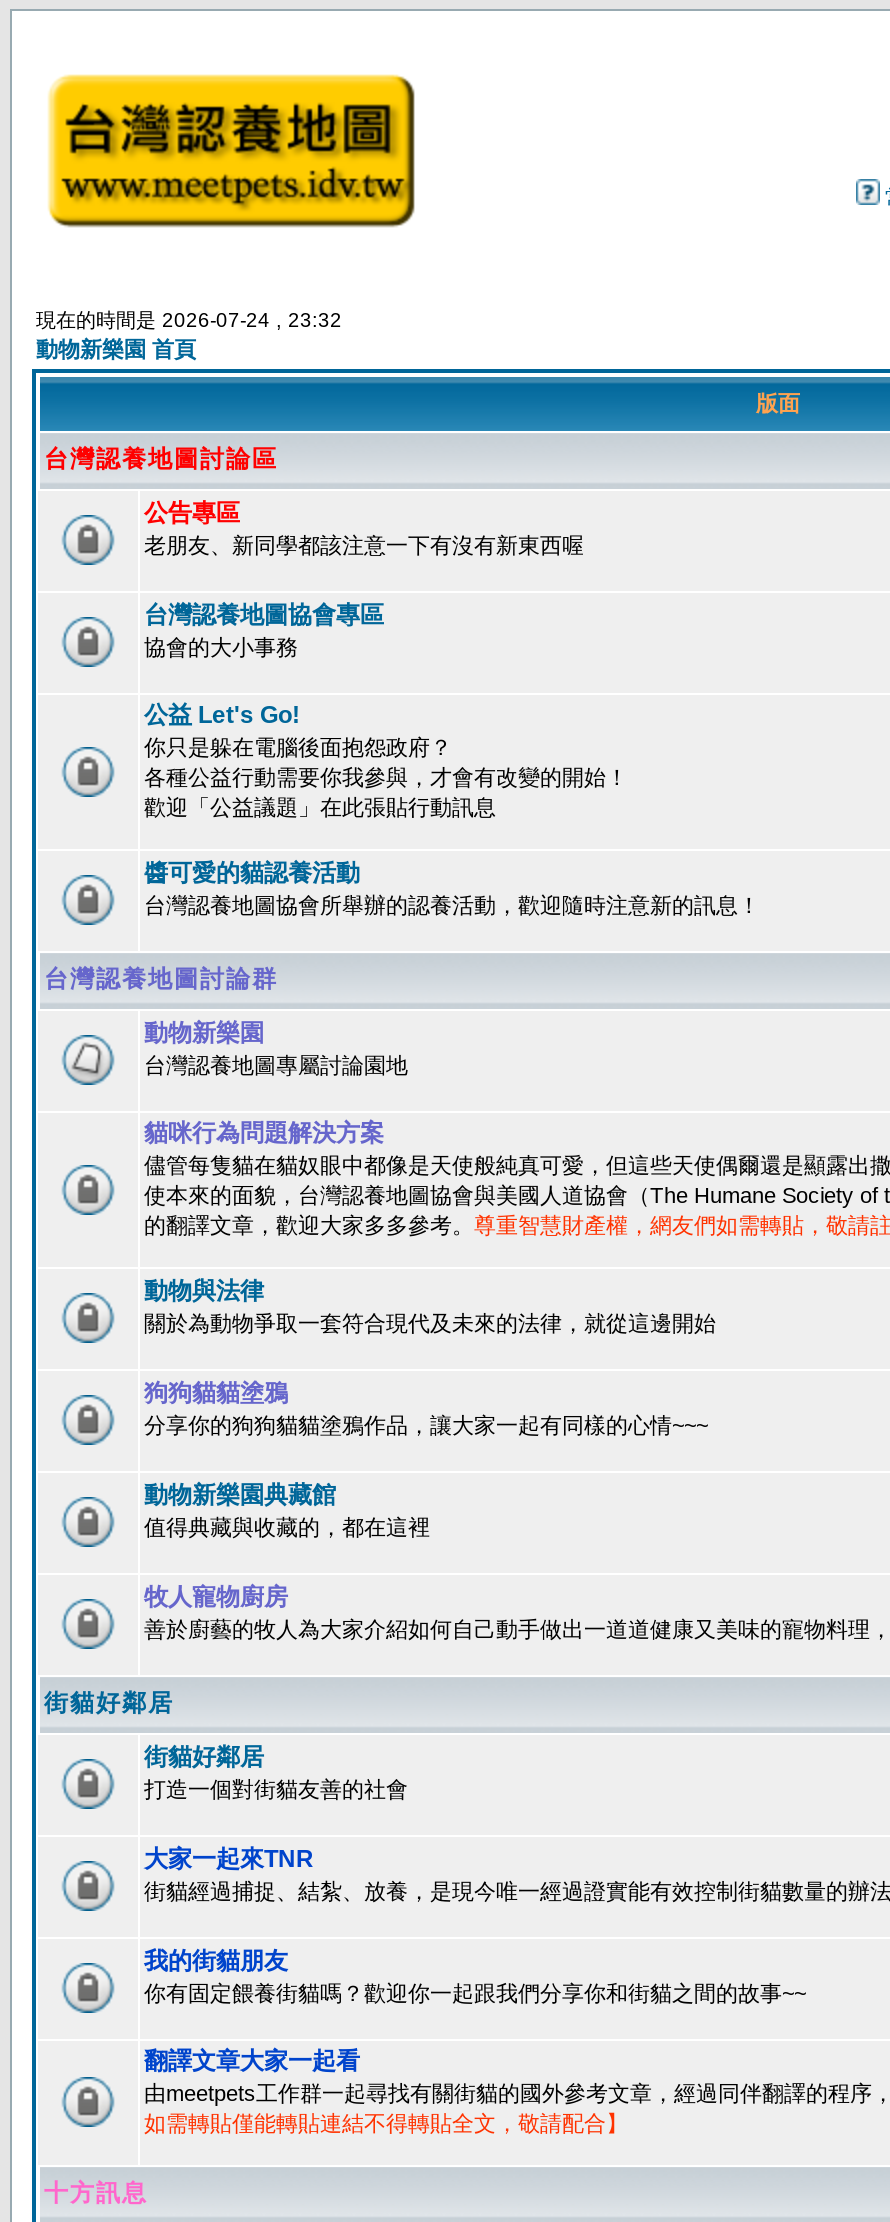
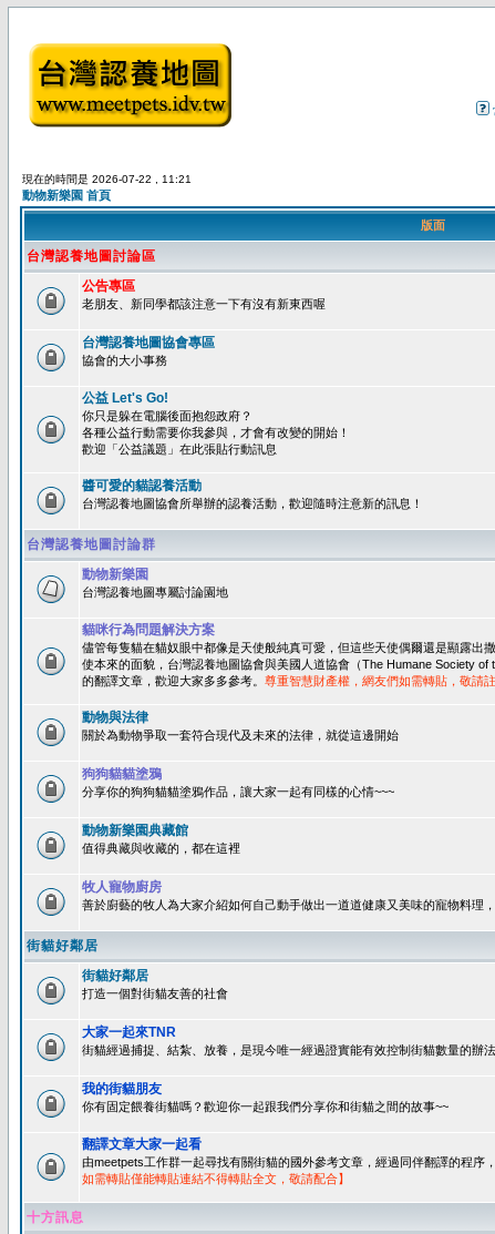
[36,309,342,331] 現在的時間是 2026-07-24 , 23:32 -> [22,173,192,185] 現在的時間是 2026-07-22 , 11:21

